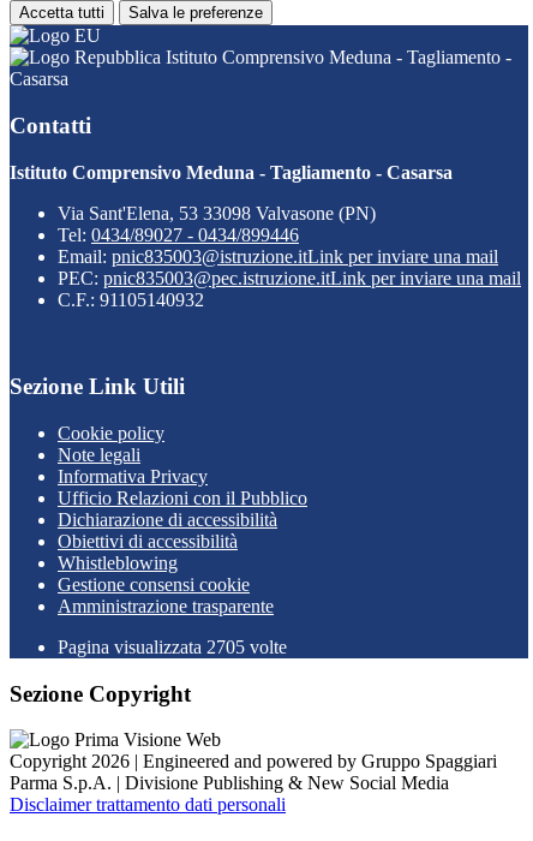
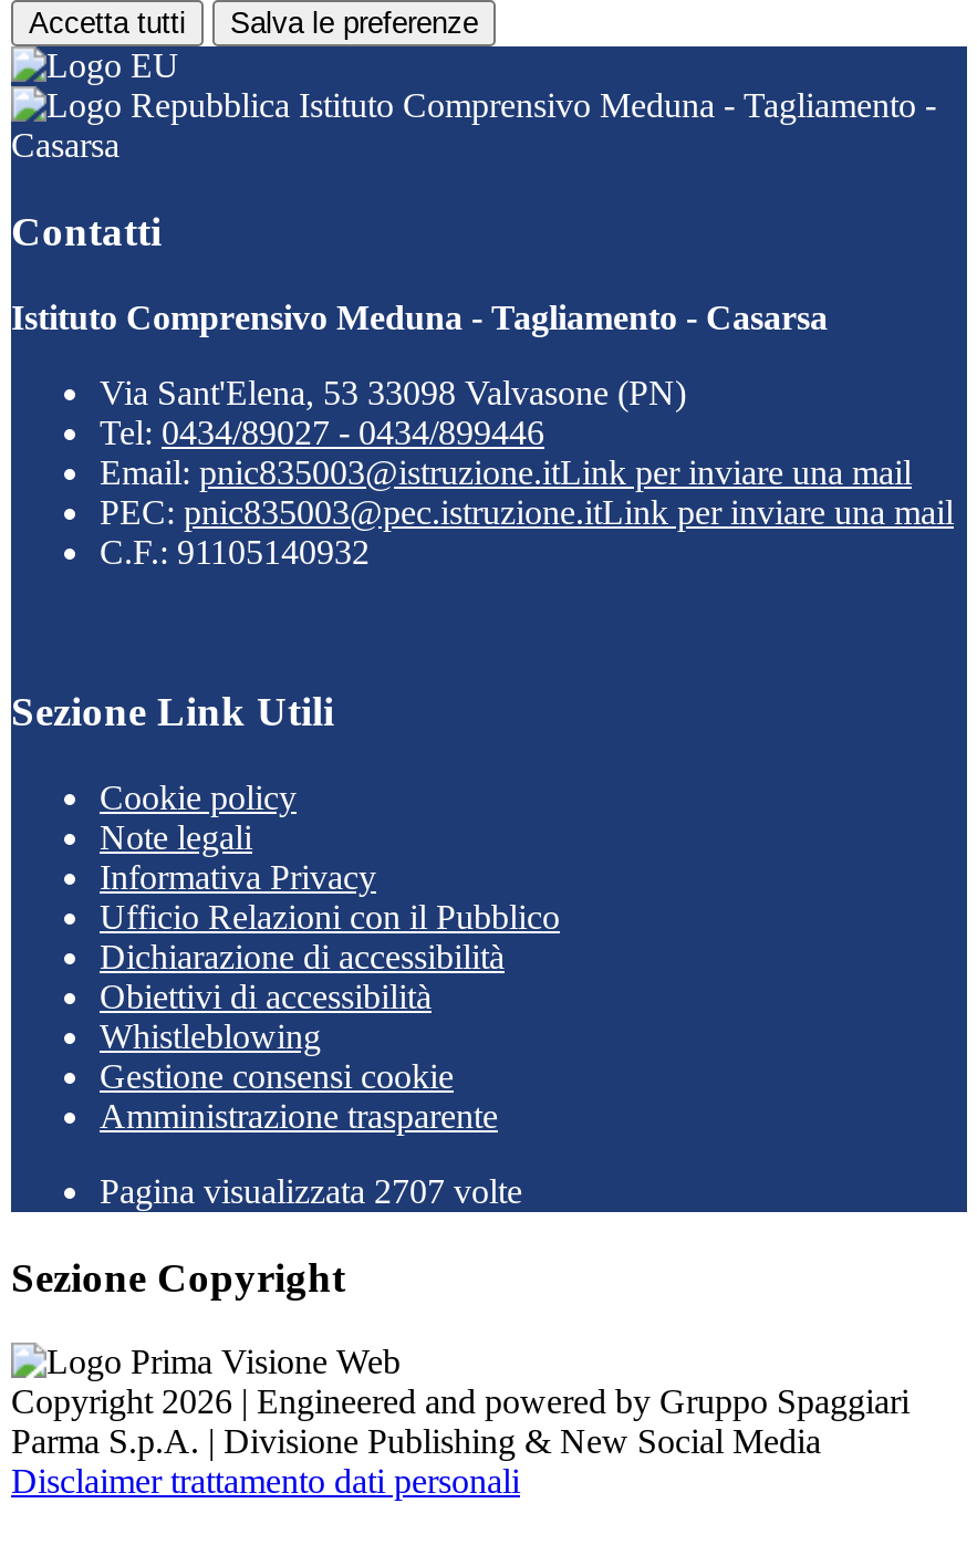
[58,637,287,657] Pagina visualizzata 2705 volte -> [100,1172,522,1210] Pagina visualizzata 2707 volte

